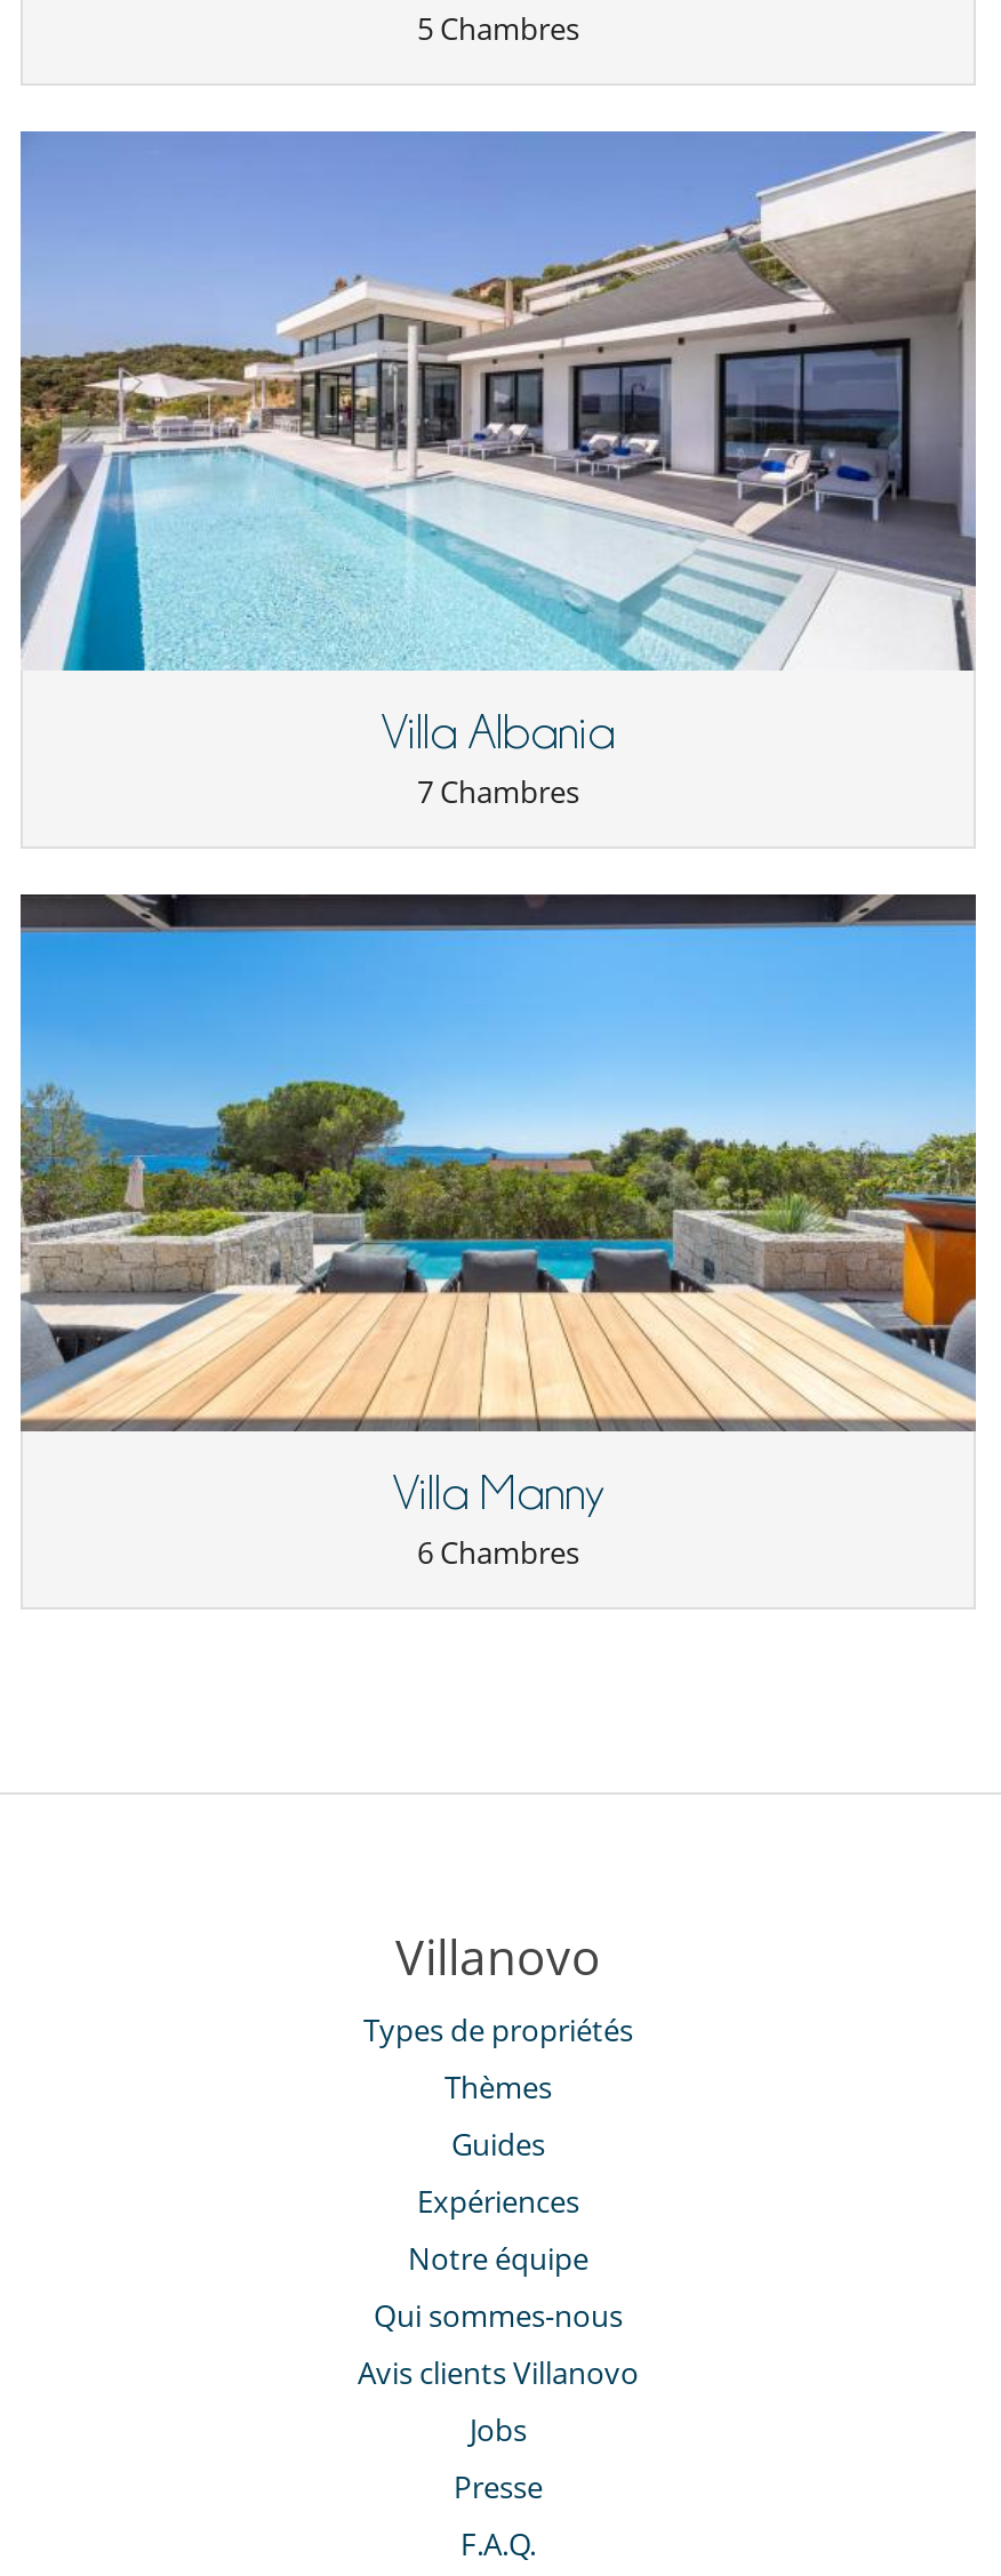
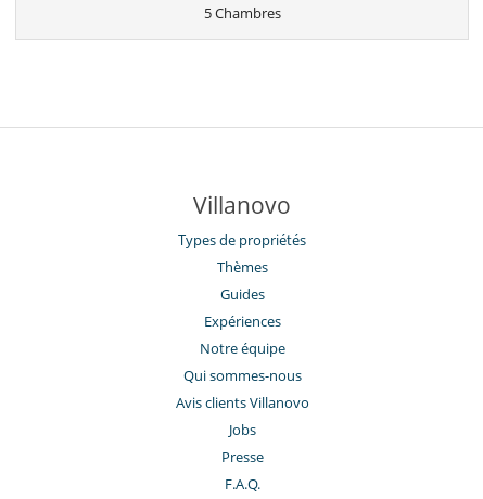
[18,130,978,811] [image] | Villa Albania | 7 Chambres -> none
[18,893,978,1574] [image] | Villa Manny | 6 Chambres -> none

